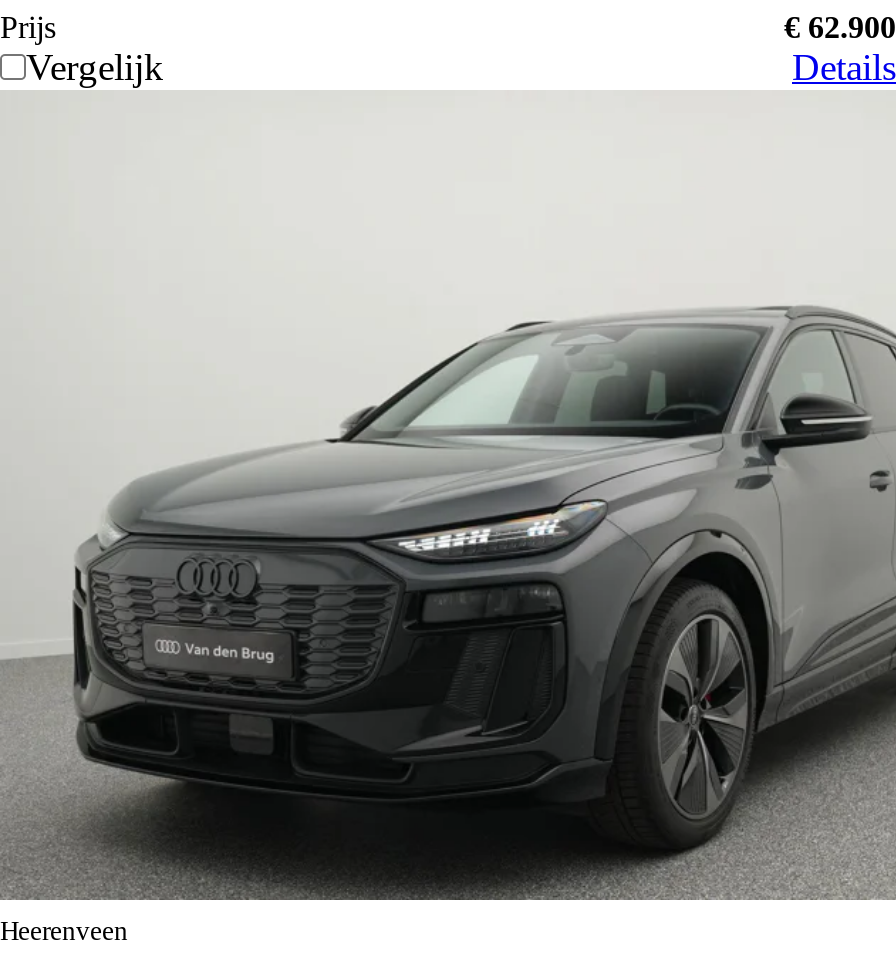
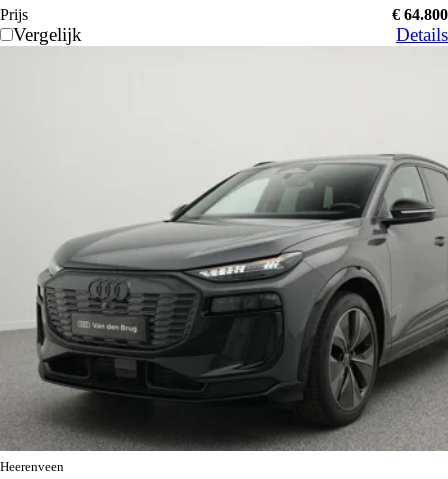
[784,10,896,44] € 62.900 -> [392,6,448,23] € 64.800

